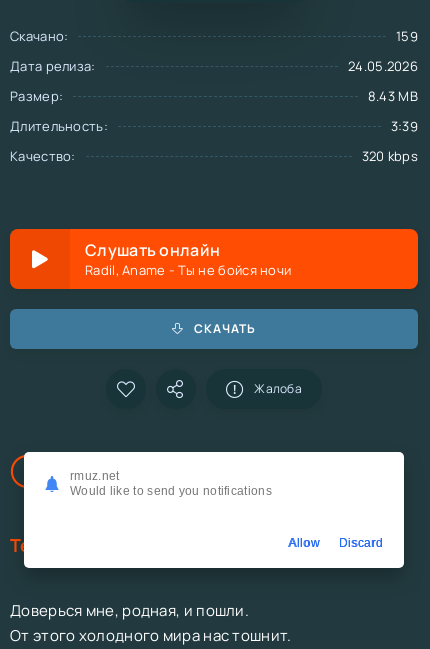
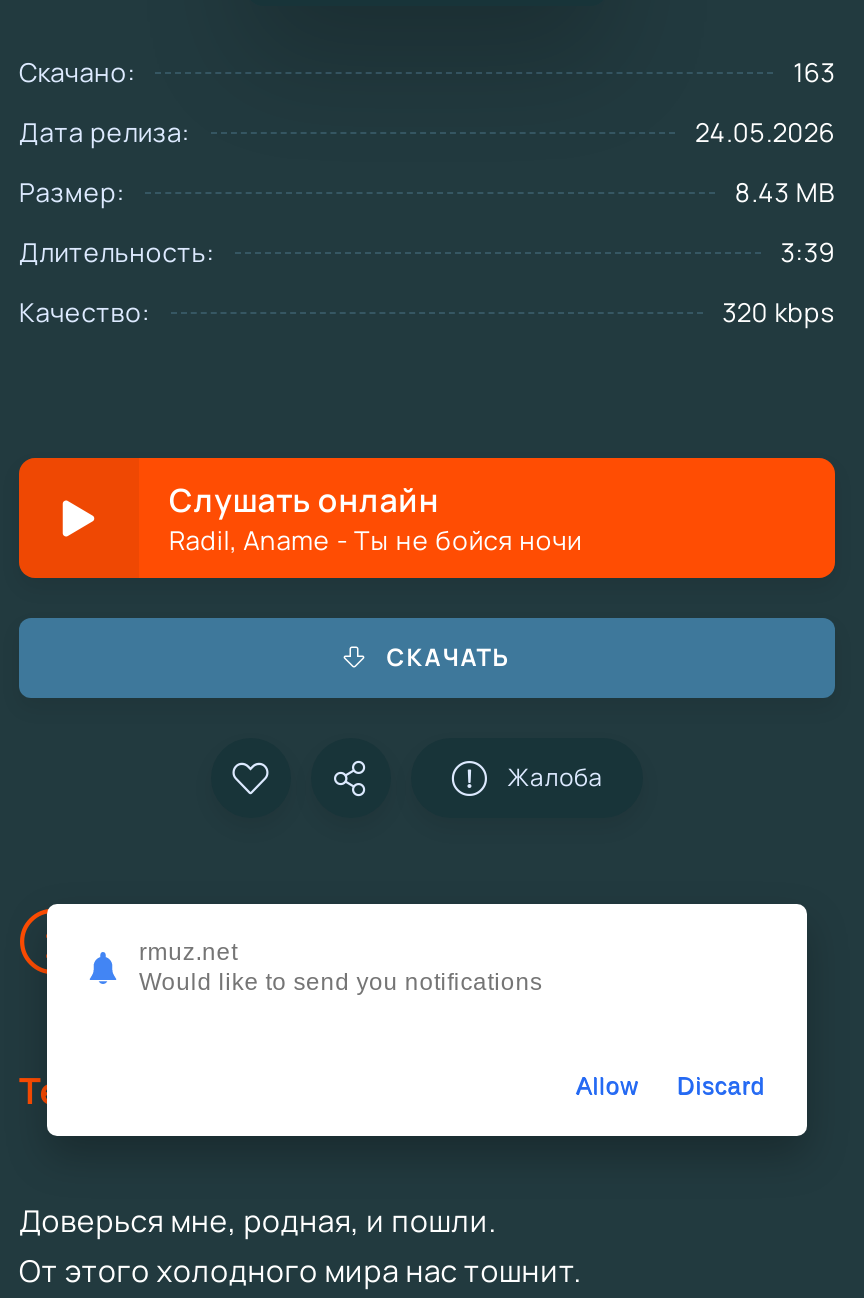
[396,27,418,45] 159 -> [793,54,835,90] 163

